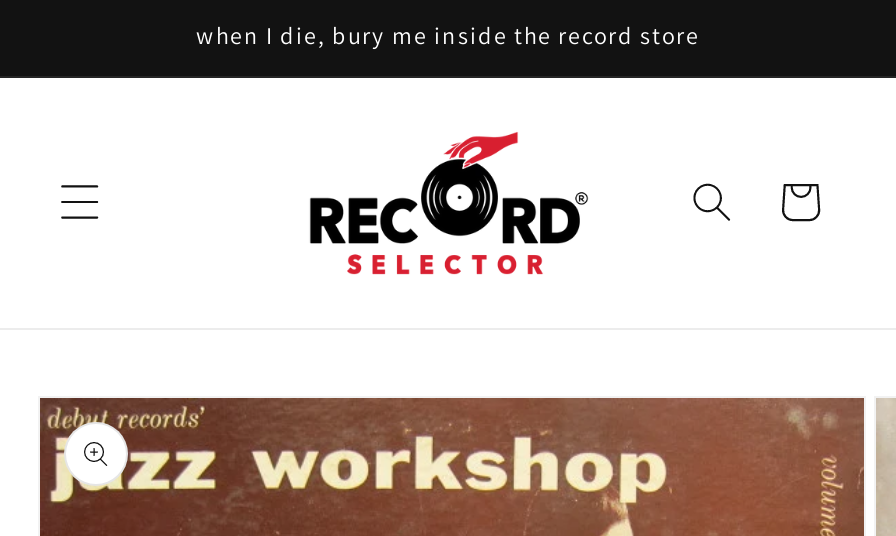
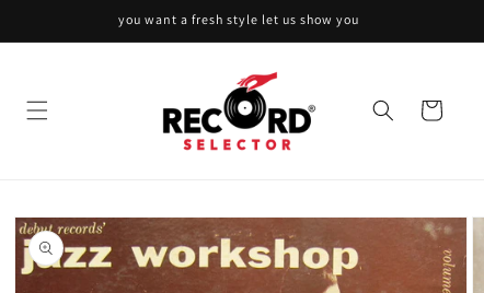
[196,20,700,50] when I die, bury me inside the record store -> [118,11,359,27] you want a fresh style let us show you

